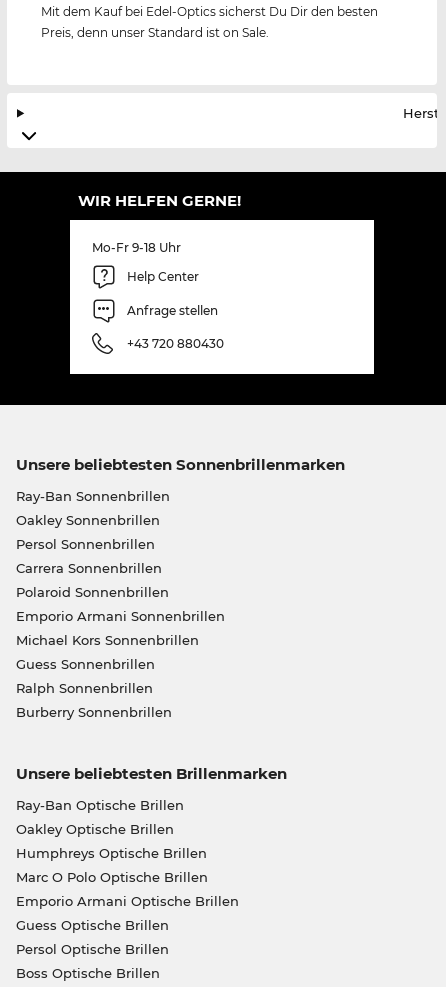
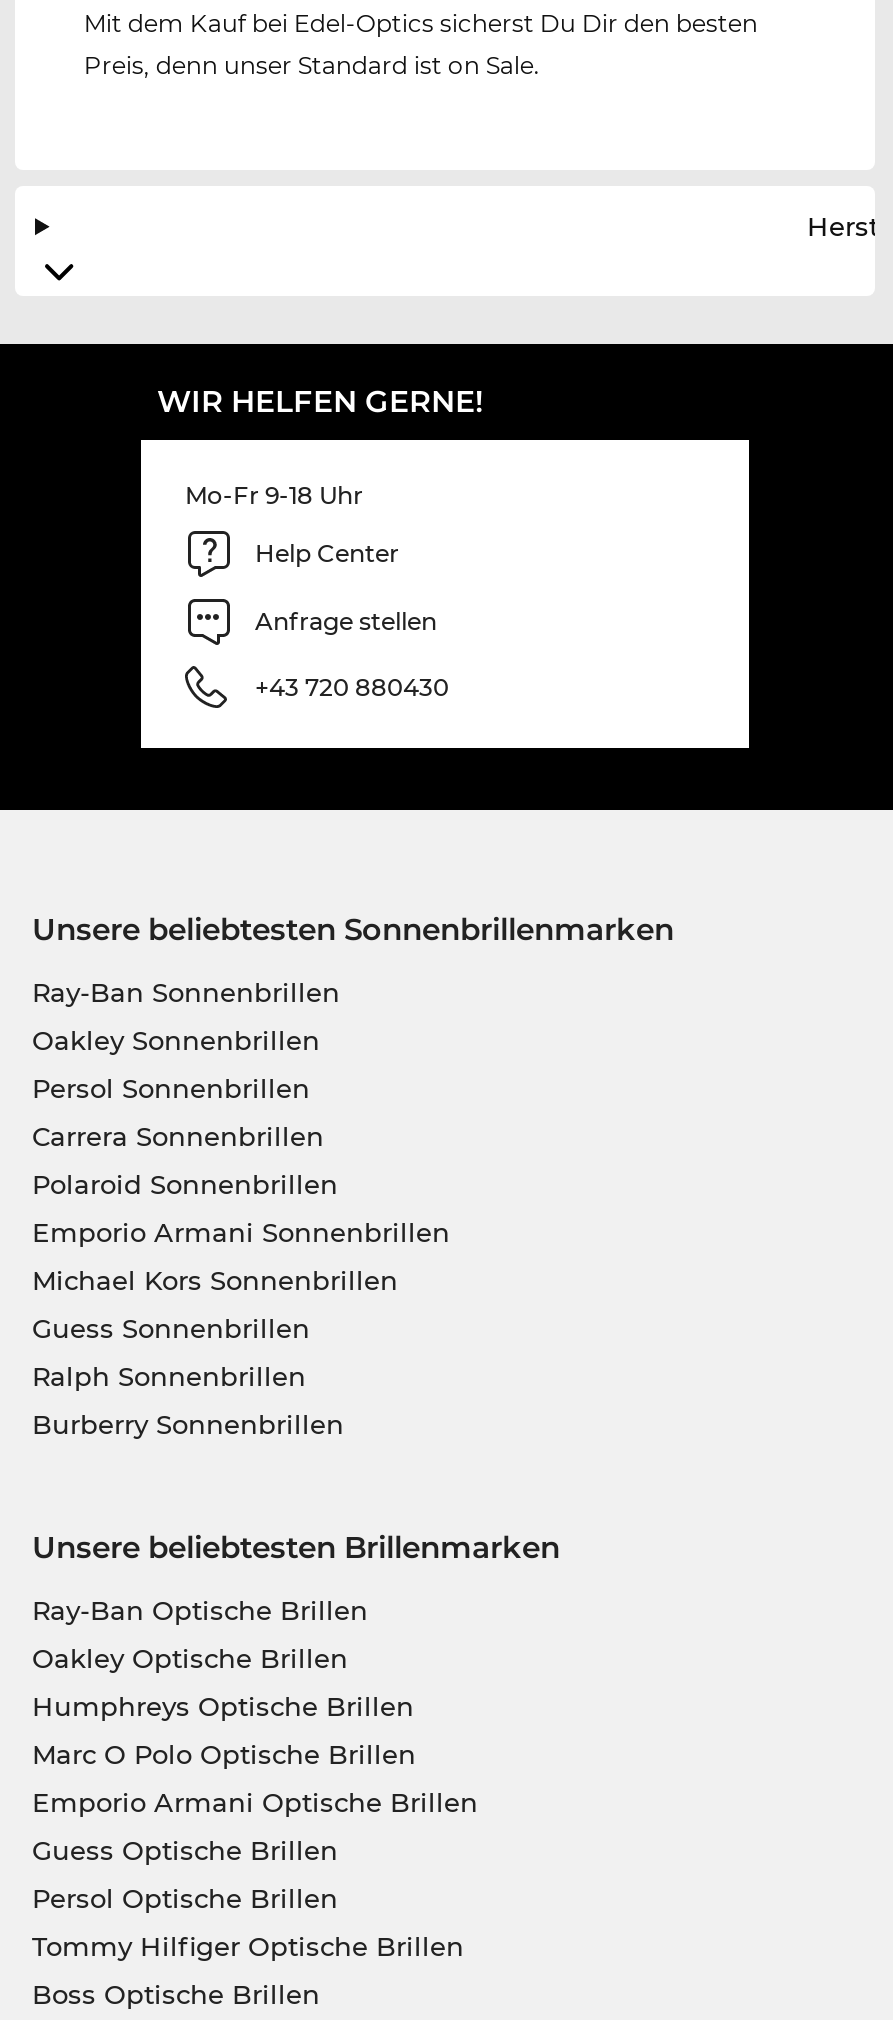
none -> [32,1930,464,1962] Tommy Hilfiger Optische Brillen

